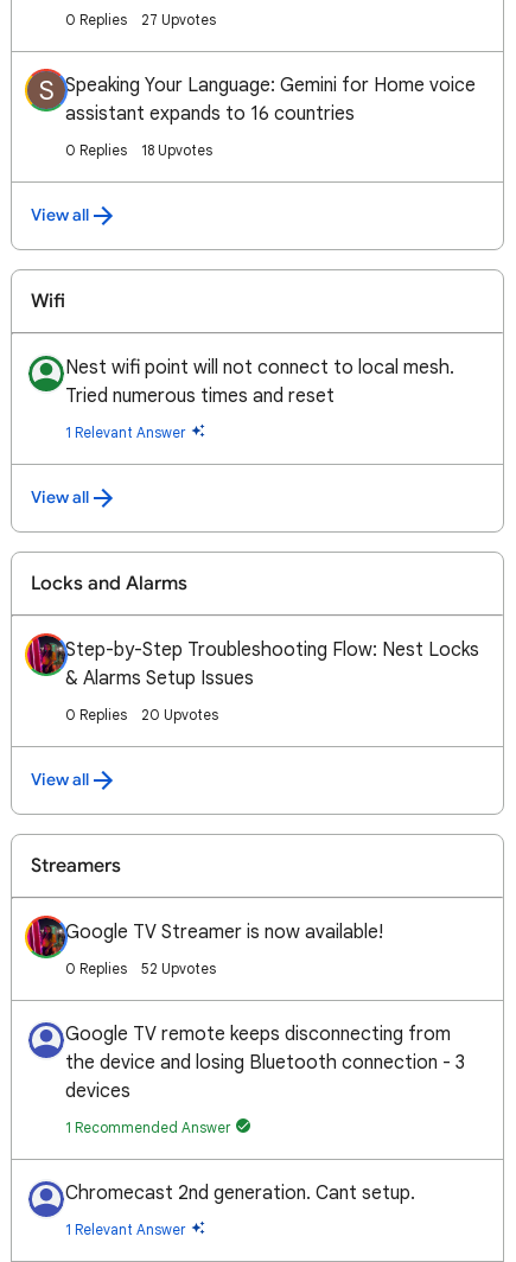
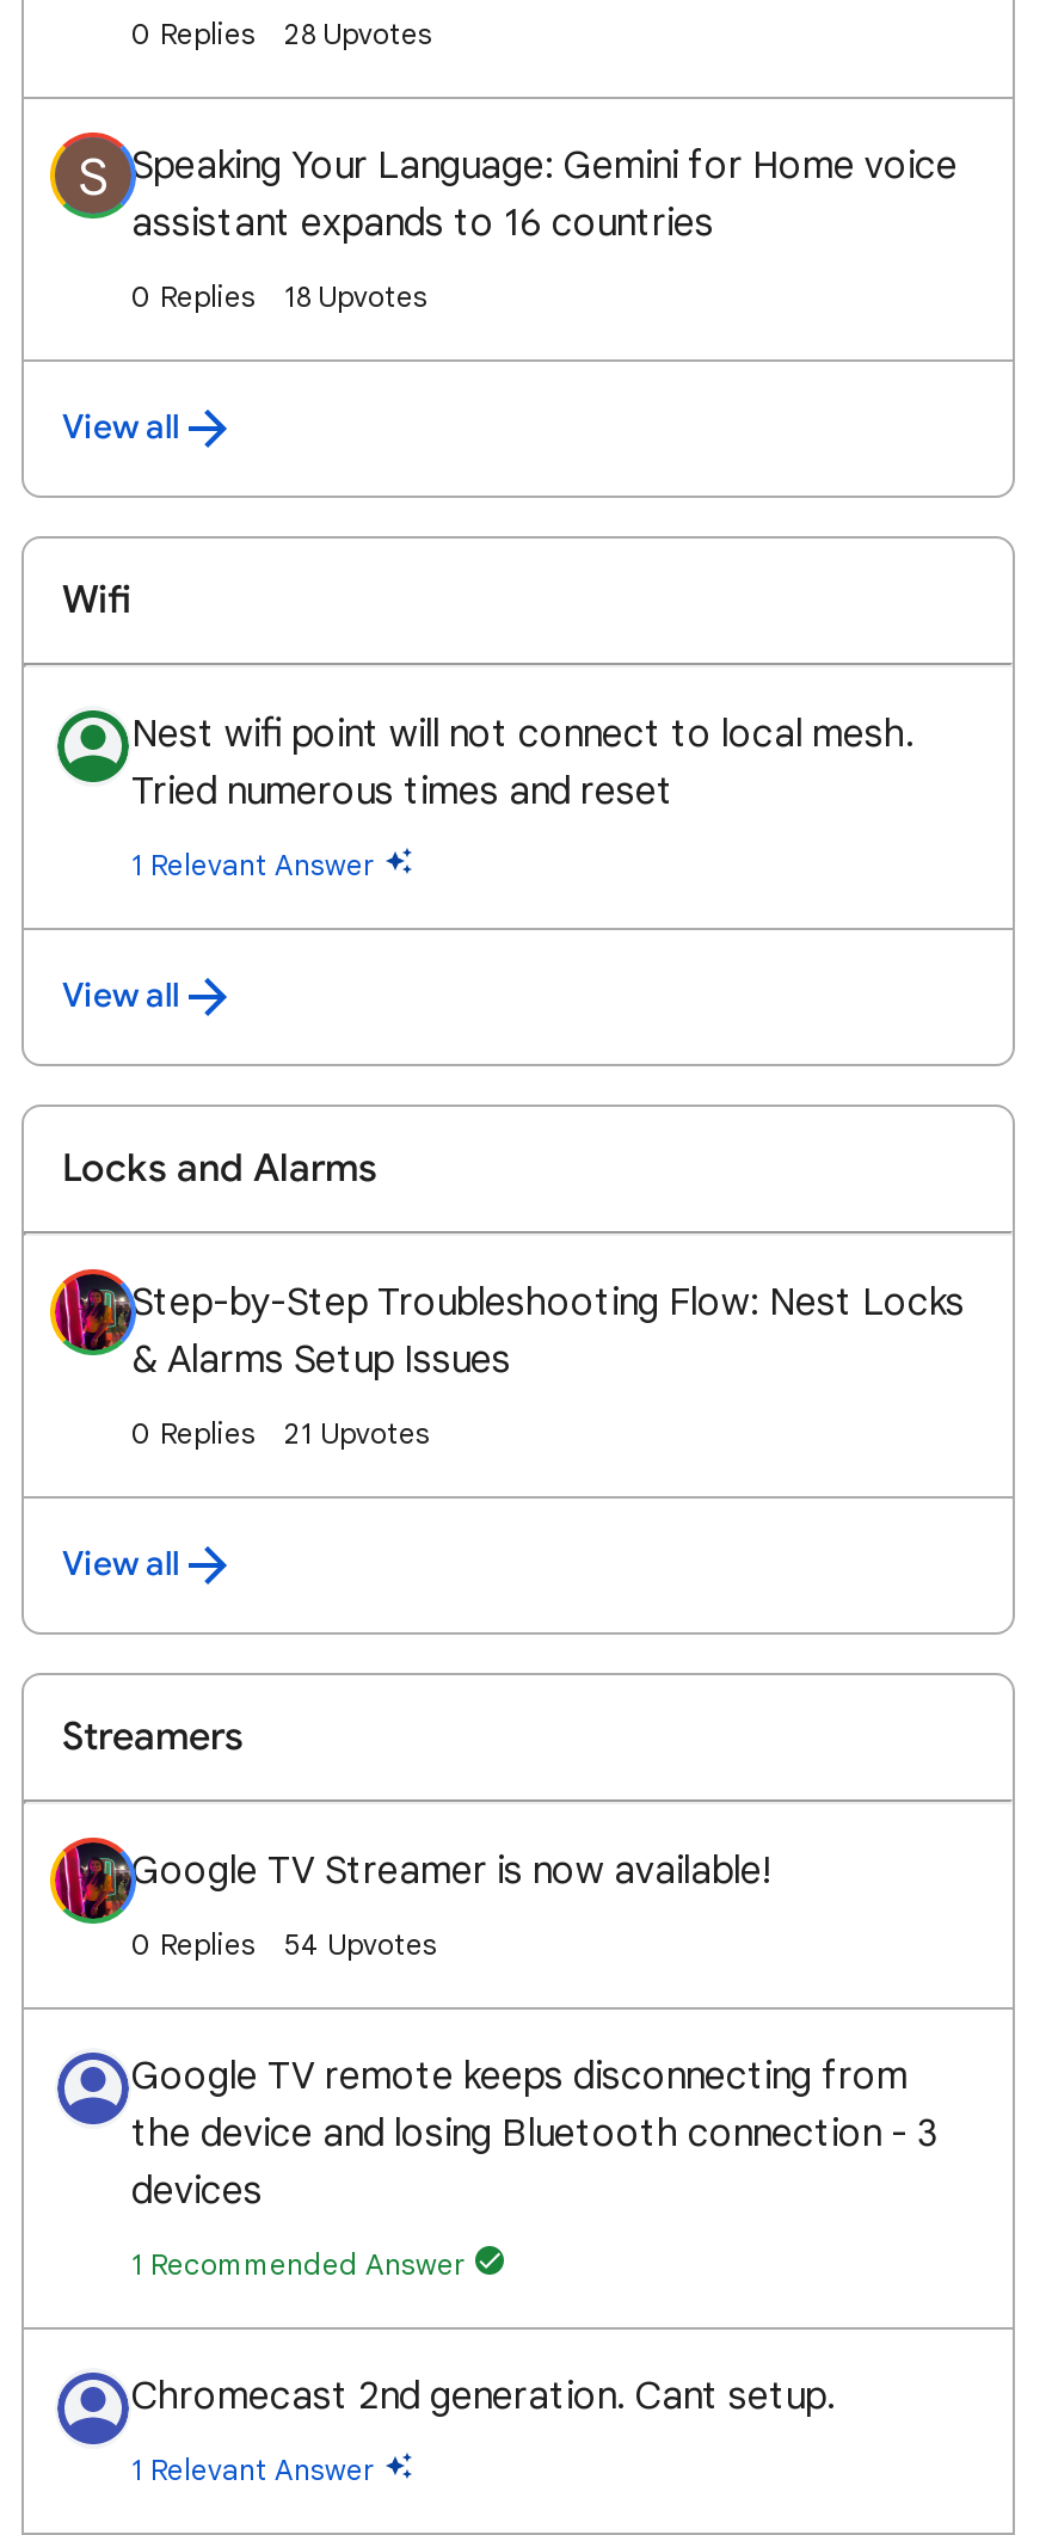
[141,11,216,28] 27 Upvotes -> [284,16,432,51] 28 Upvotes
[141,706,218,724] 20 Upvotes -> [284,1415,430,1451] 21 Upvotes
[141,960,216,977] 52 Upvotes -> [284,1926,437,1962] 54 Upvotes

